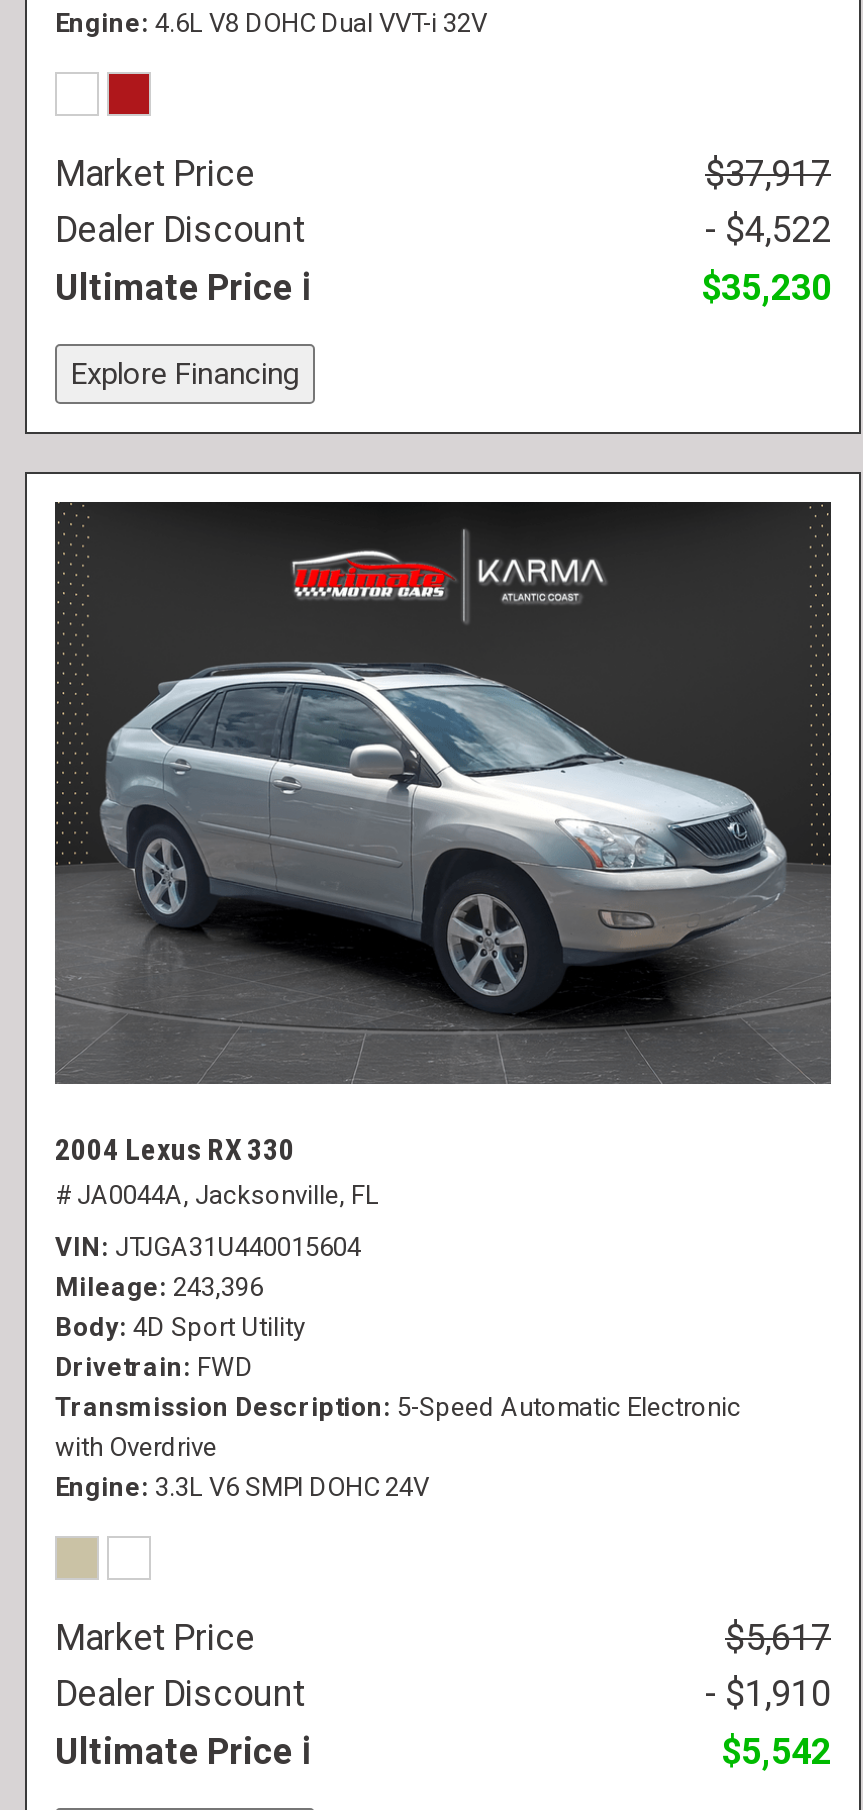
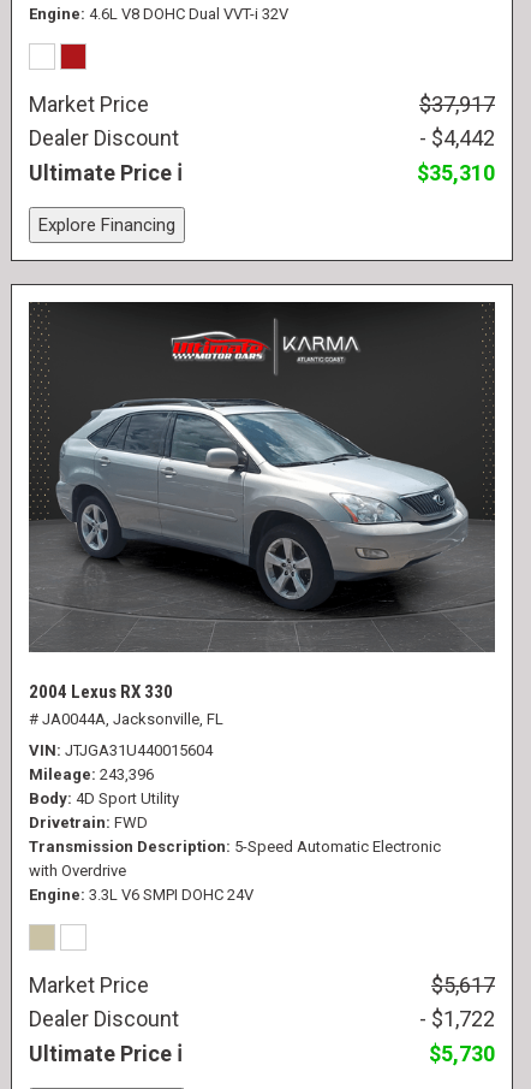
[705,207,831,249] - $4,522 -> [419,125,495,150] - $4,442
[701,265,831,307] $35,230 -> [417,159,495,185] $35,310
[705,1671,831,1713] - $1,910 -> [419,1005,495,1031] - $1,722
[721,1729,831,1771] $5,542 -> [429,1040,495,1066] $5,730

